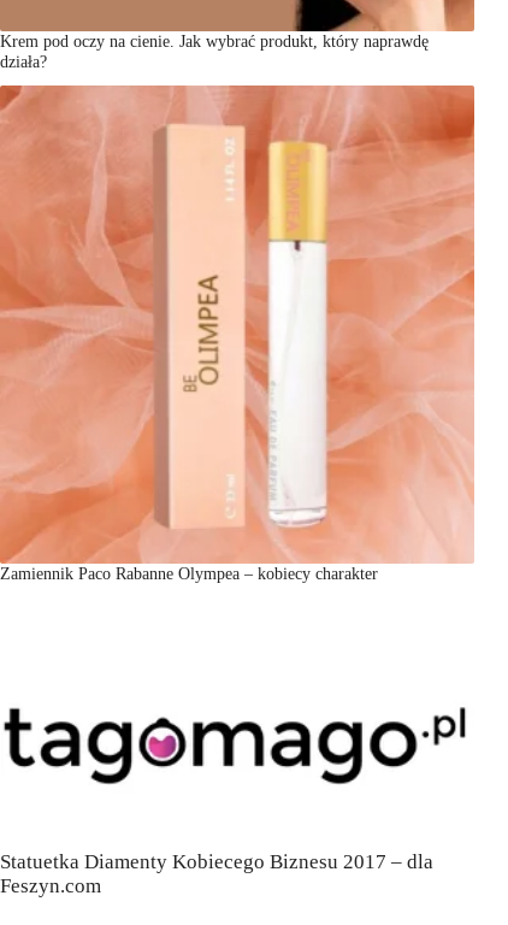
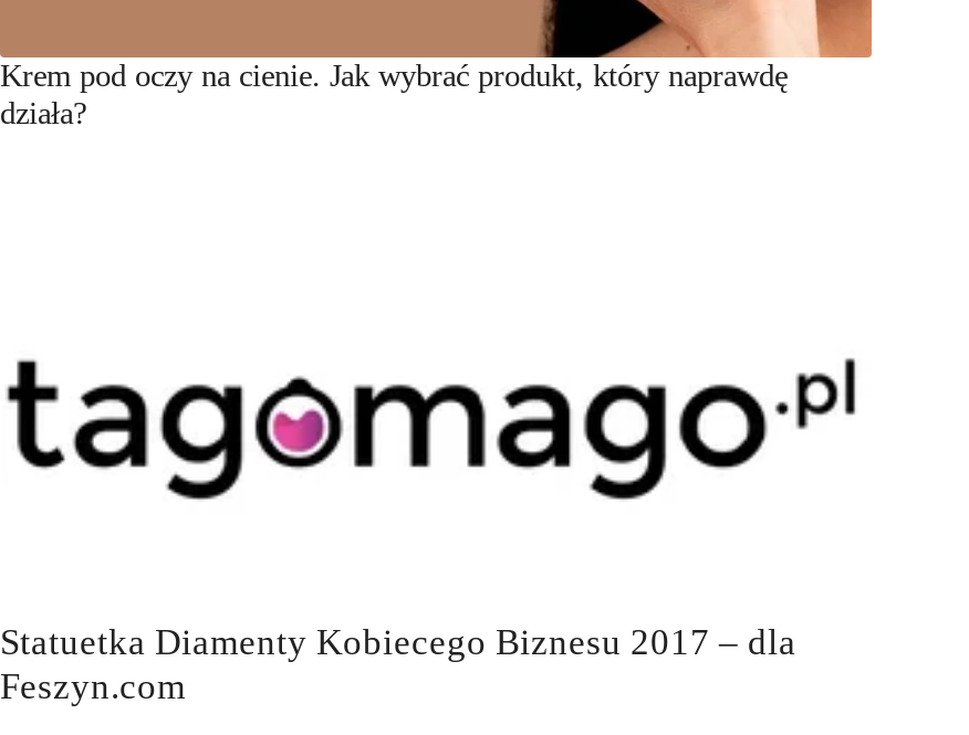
[0,84,474,583] [image] | Zamiennik Paco Rabanne Olympea – kobiecy charakter -> none

